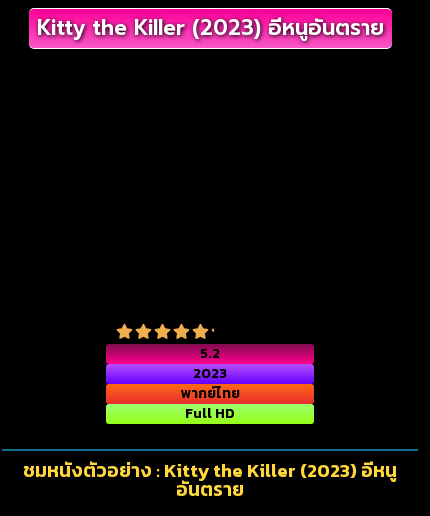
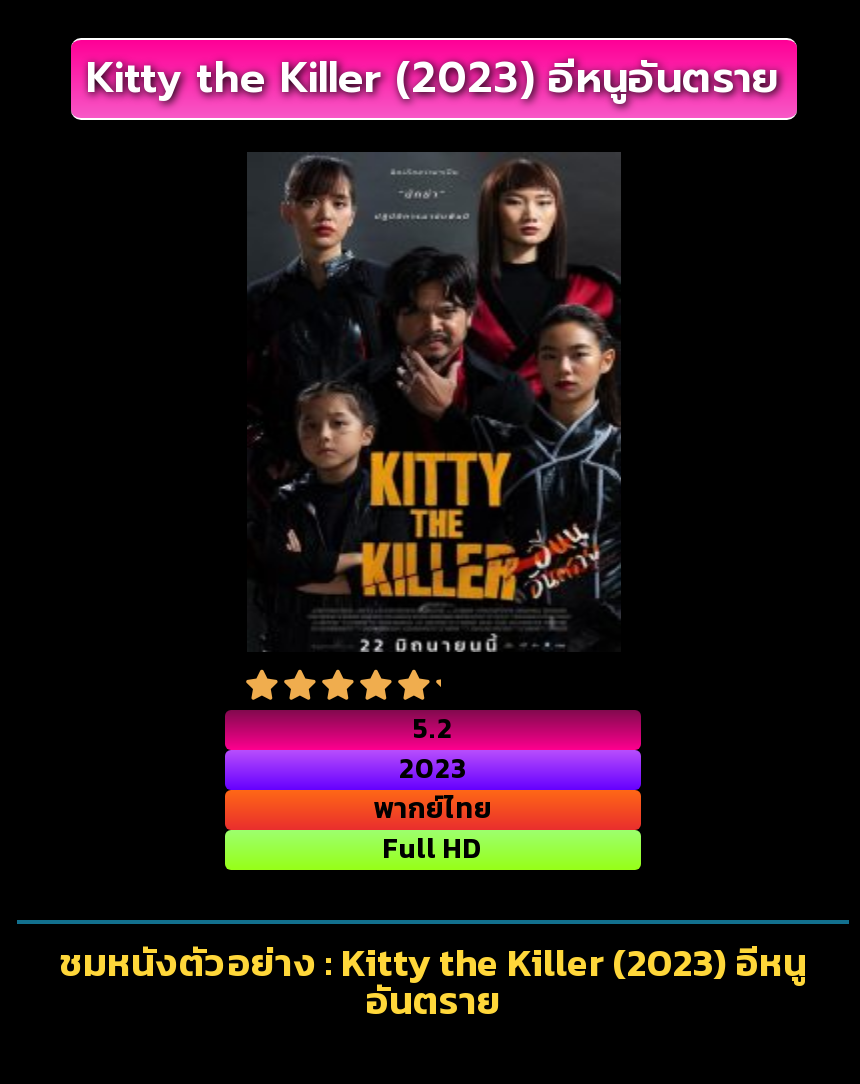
none -> [247,152,621,654] [image]

